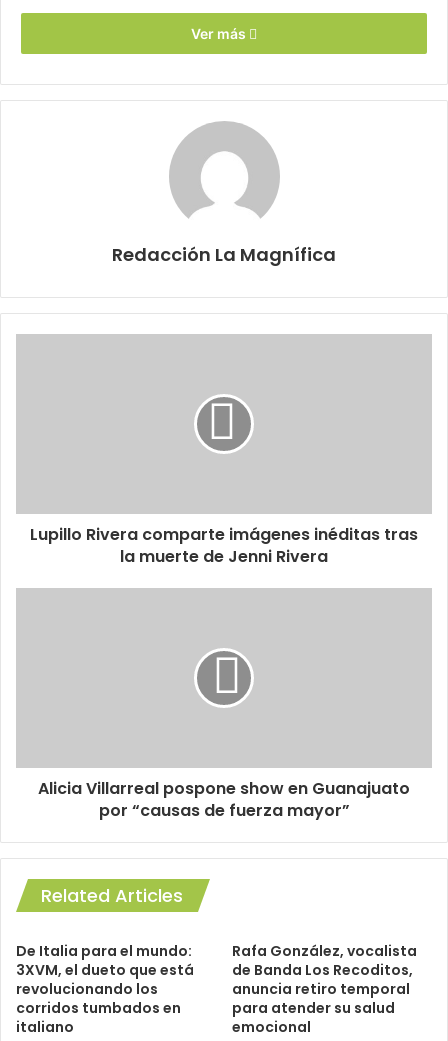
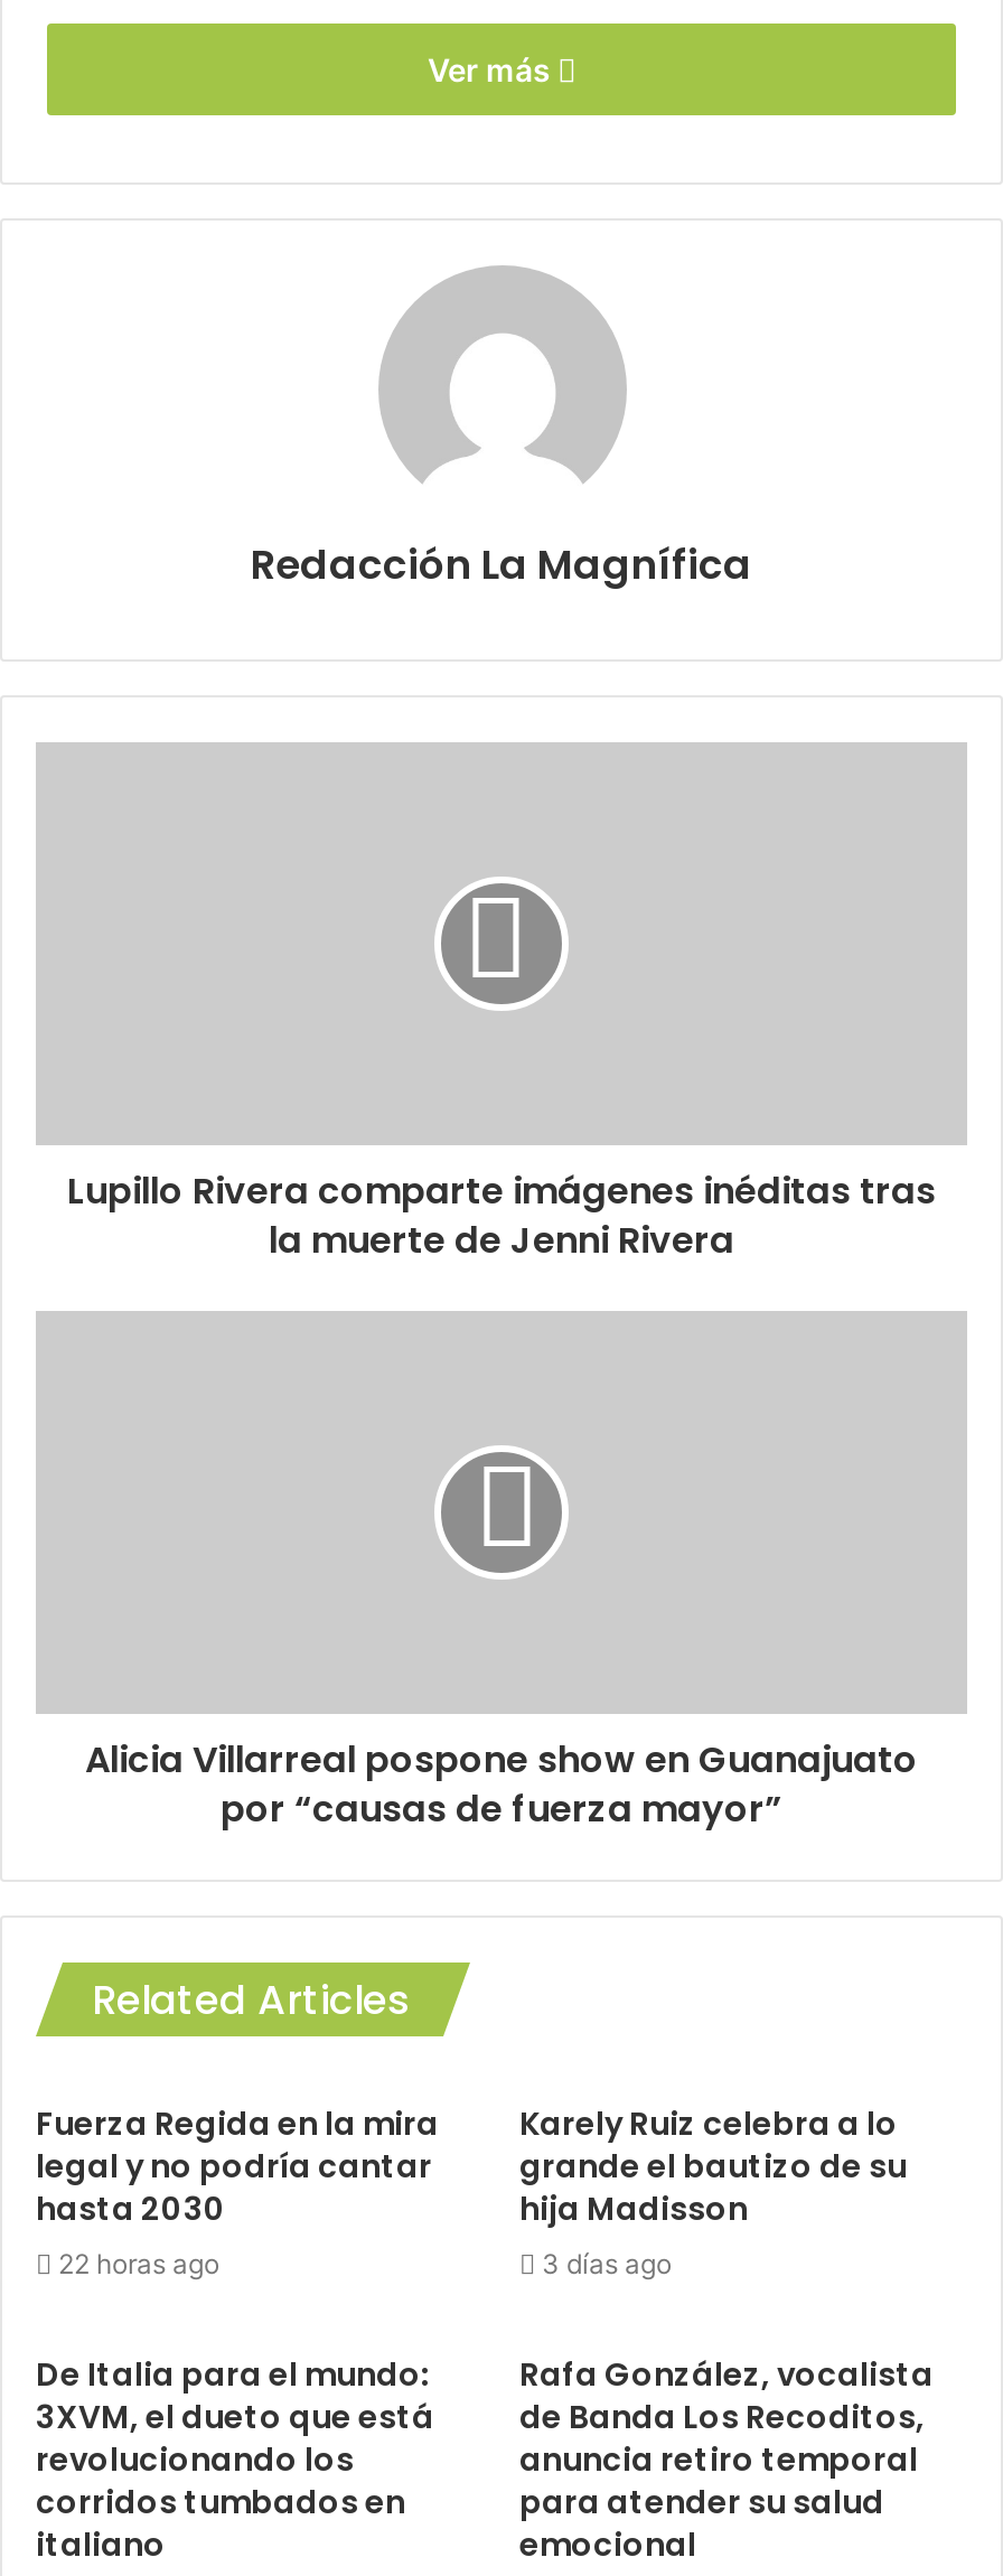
none -> [36,2101,439,2280] Fuerza Regida en la mira | legal y no podría cantar | hasta 2030 | 22 horas ago
none -> [519,2101,907,2280] Karely Ruiz celebra a lo | grande el bautizo de su | hija Madisson | 3 días ago

